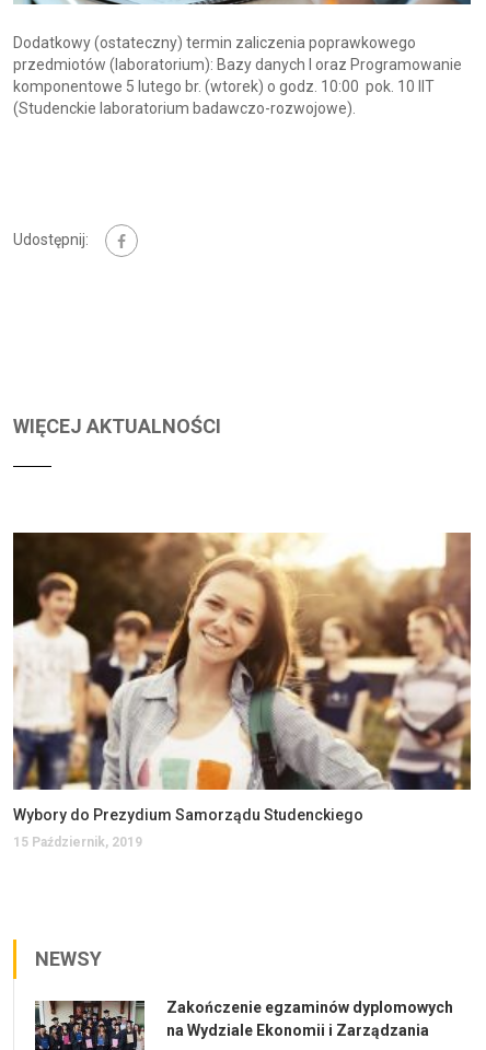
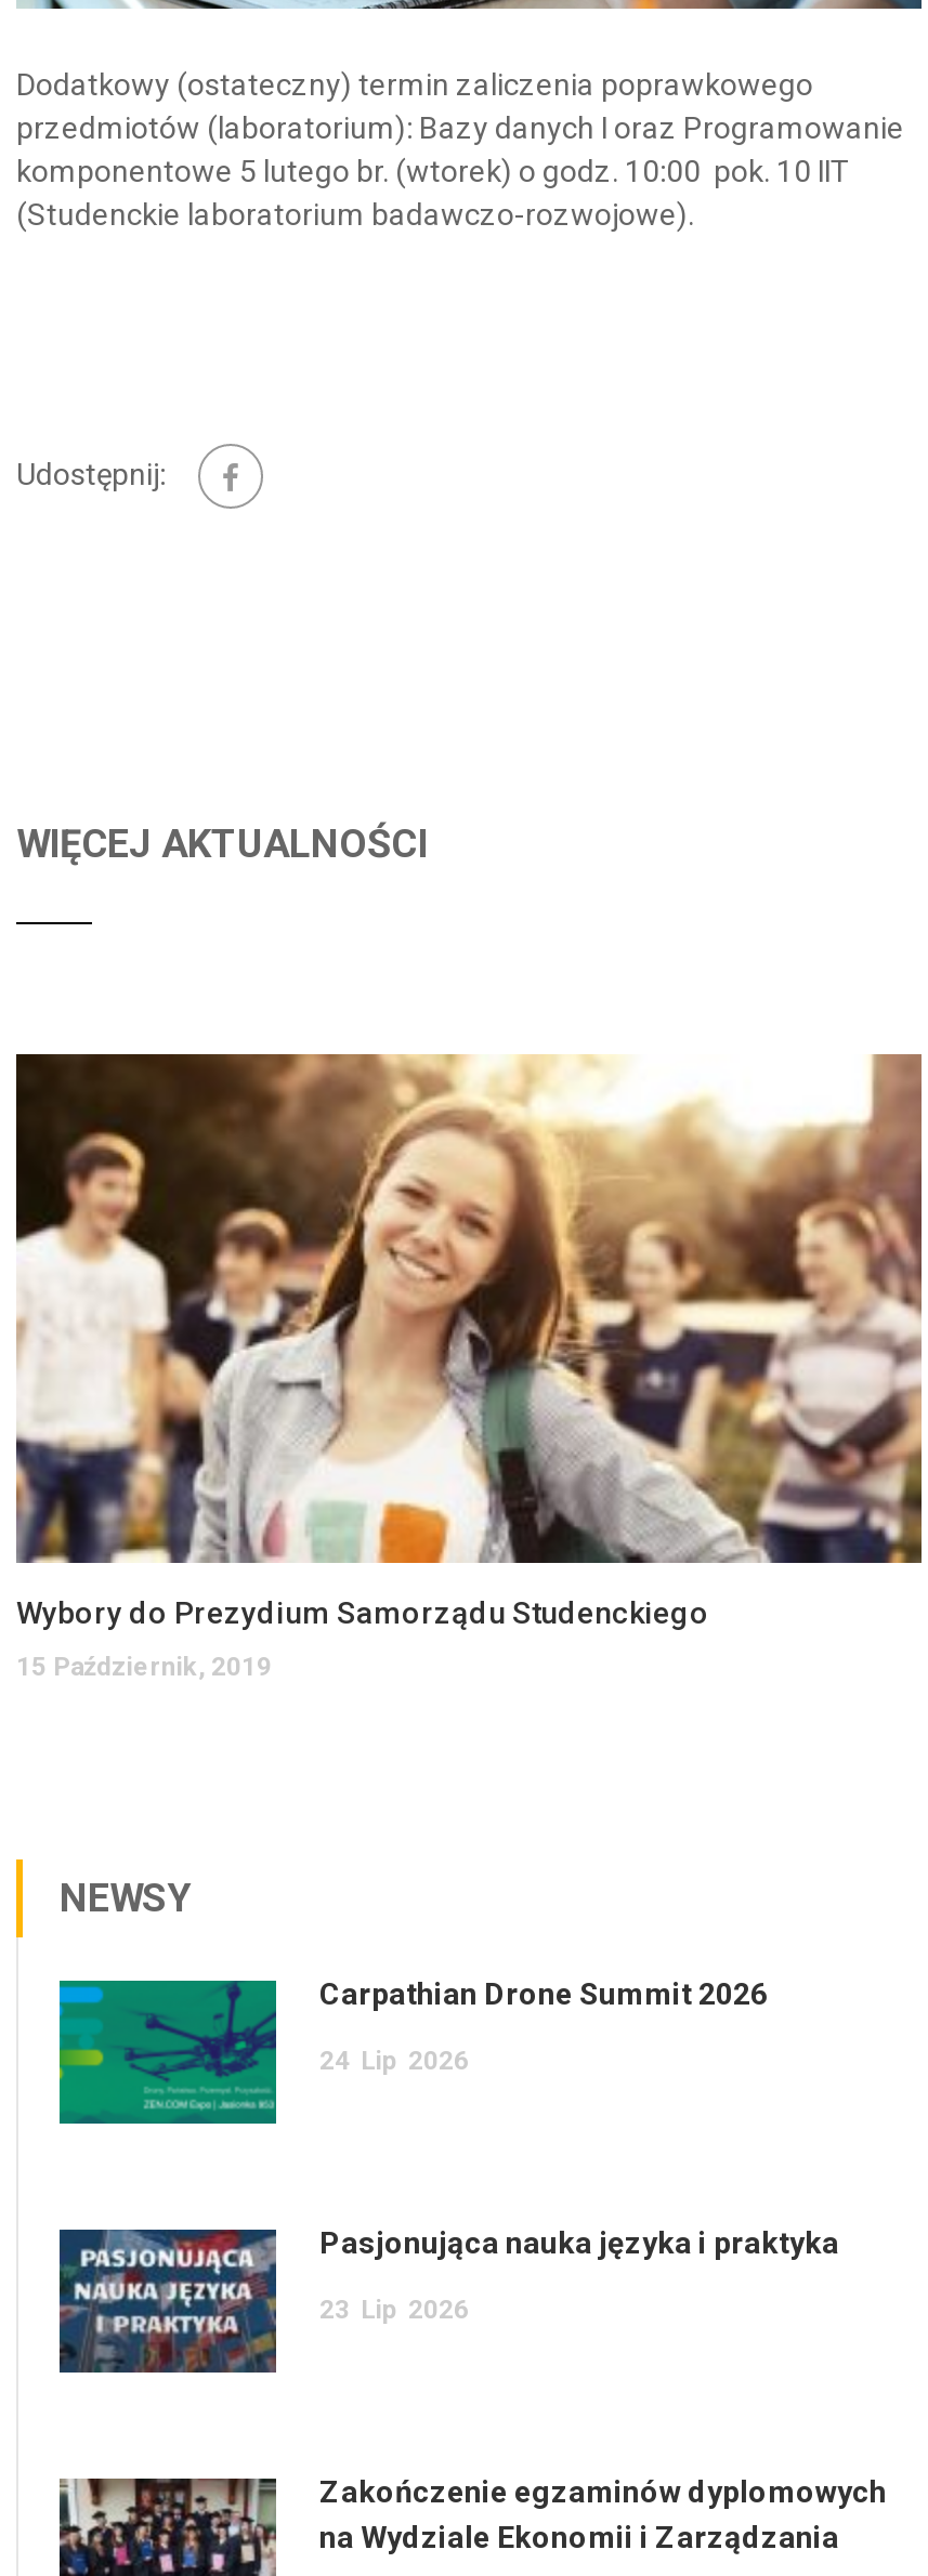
none -> [57,1976,768,2126] [image] | Carpathian Drone Summit 2026 | 24 Lip 2026
none -> [57,2225,839,2375] [image] | Pasjonująca nauka języka i praktyka | 23 Lip 2026

